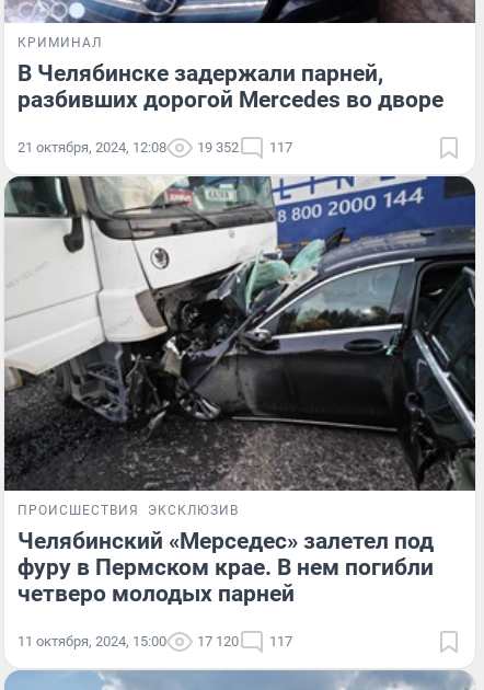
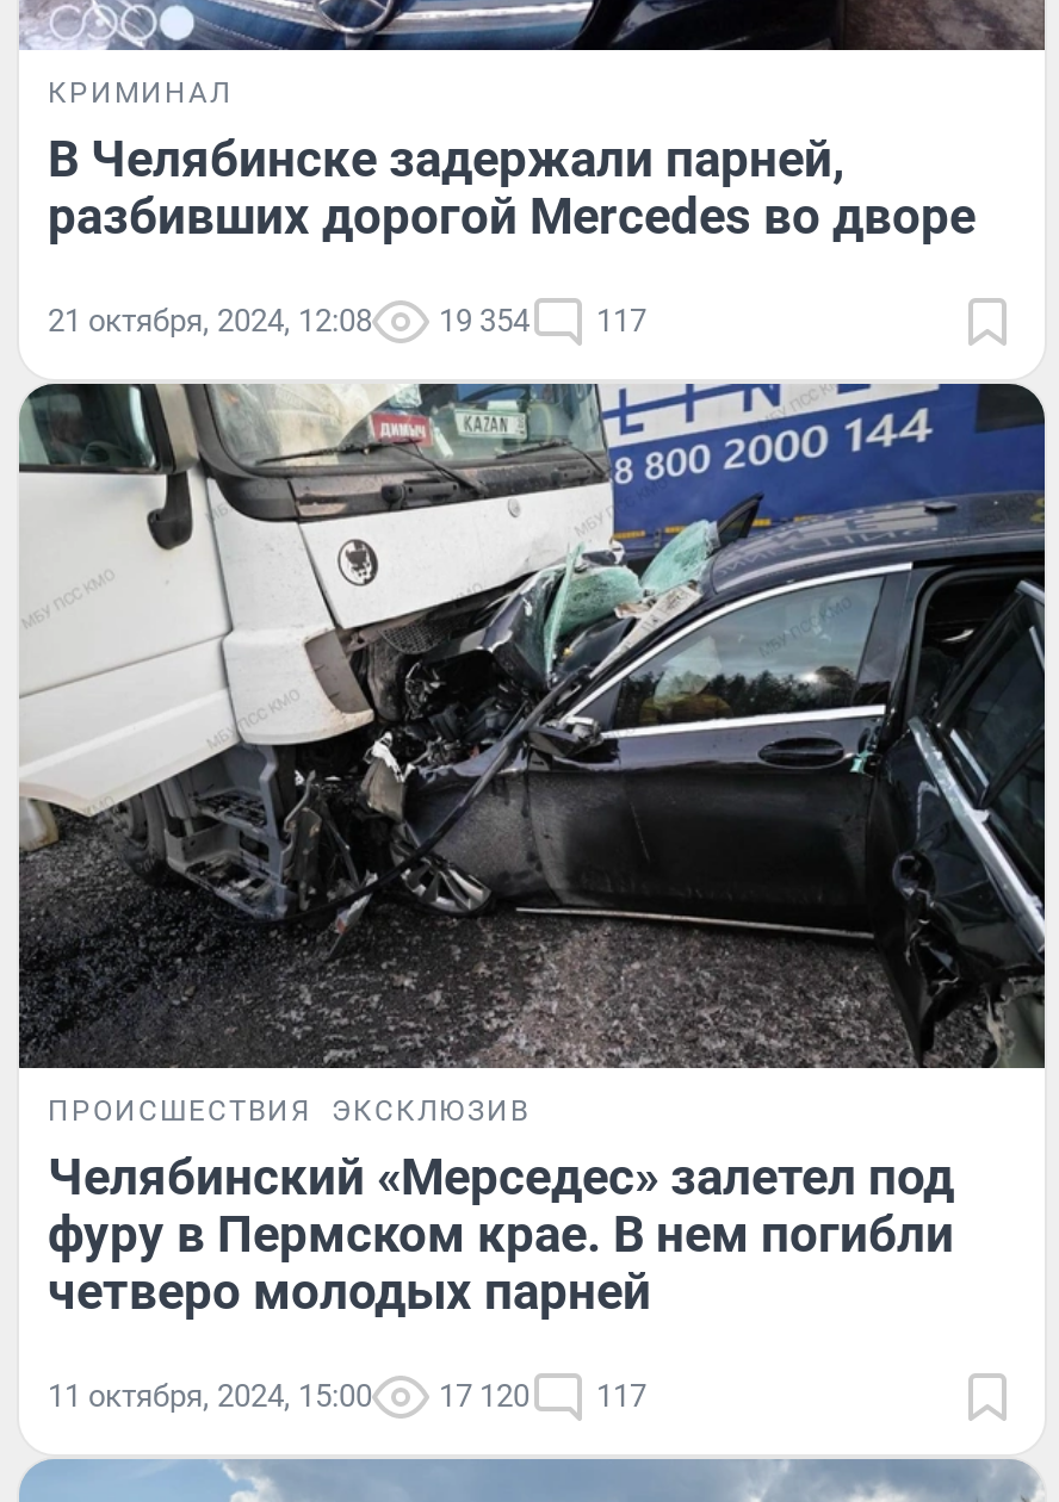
[18,139,292,156] 21 октября, 2024, 12:08 19 352 117 -> [48,303,646,339] 21 октября, 2024, 12:08 19 354 117

